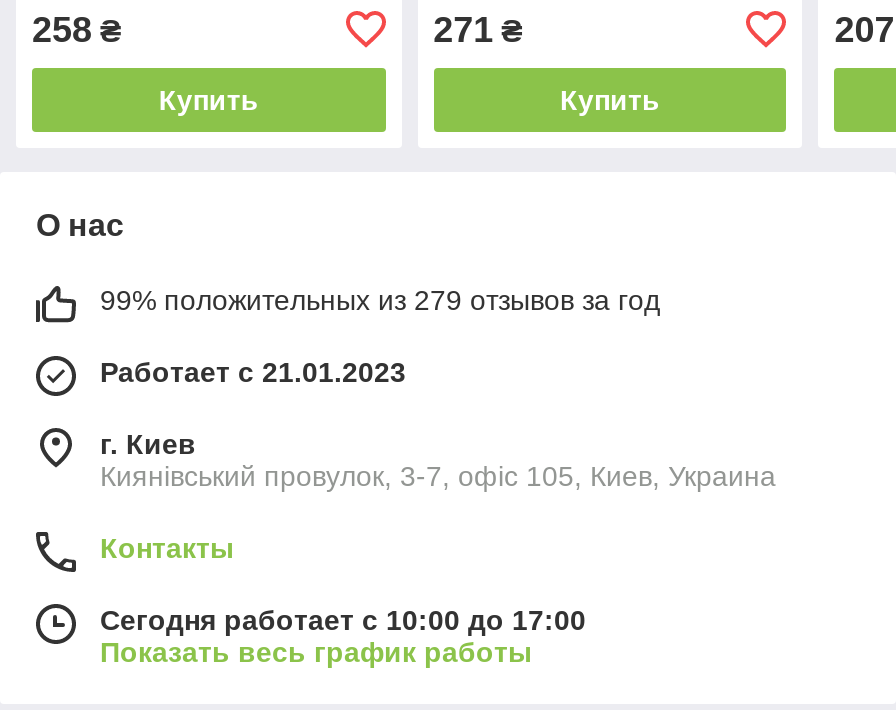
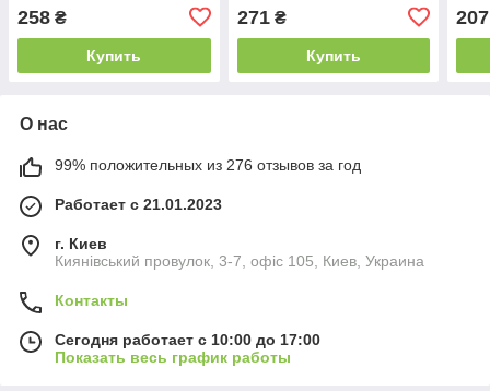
[100,284,660,316] 99% положительных из 279 отзывов за год -> [55,156,361,173] 99% положительных из 276 отзывов за год

